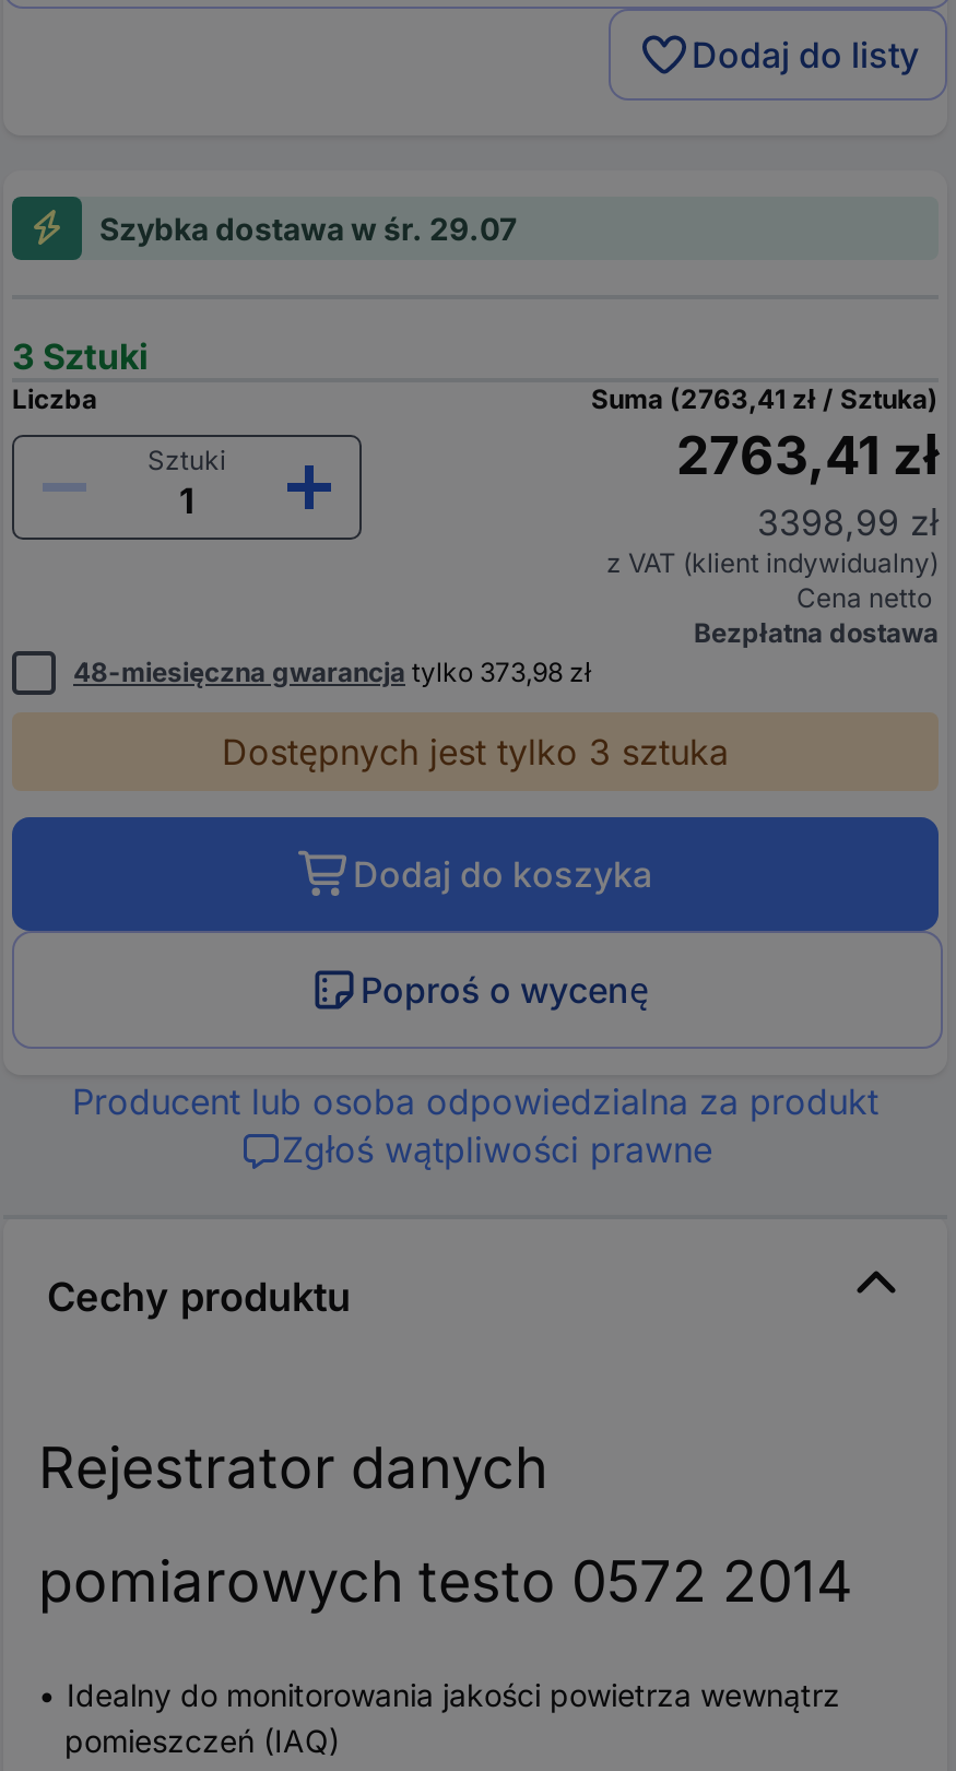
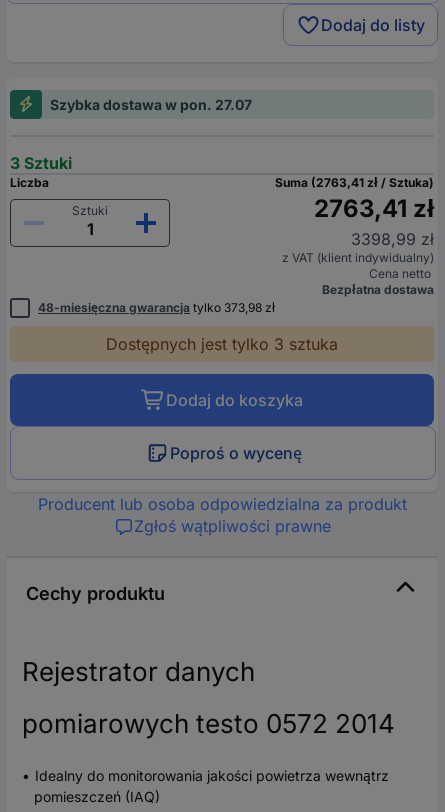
[99,209,517,246] Szybka dostawa w śr. 29.07 -> [50,96,252,113] Szybka dostawa w pon. 27.07

